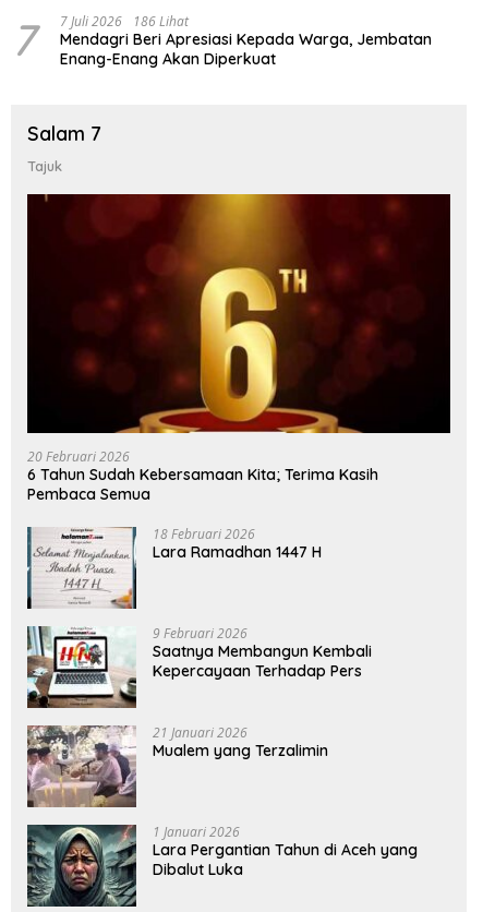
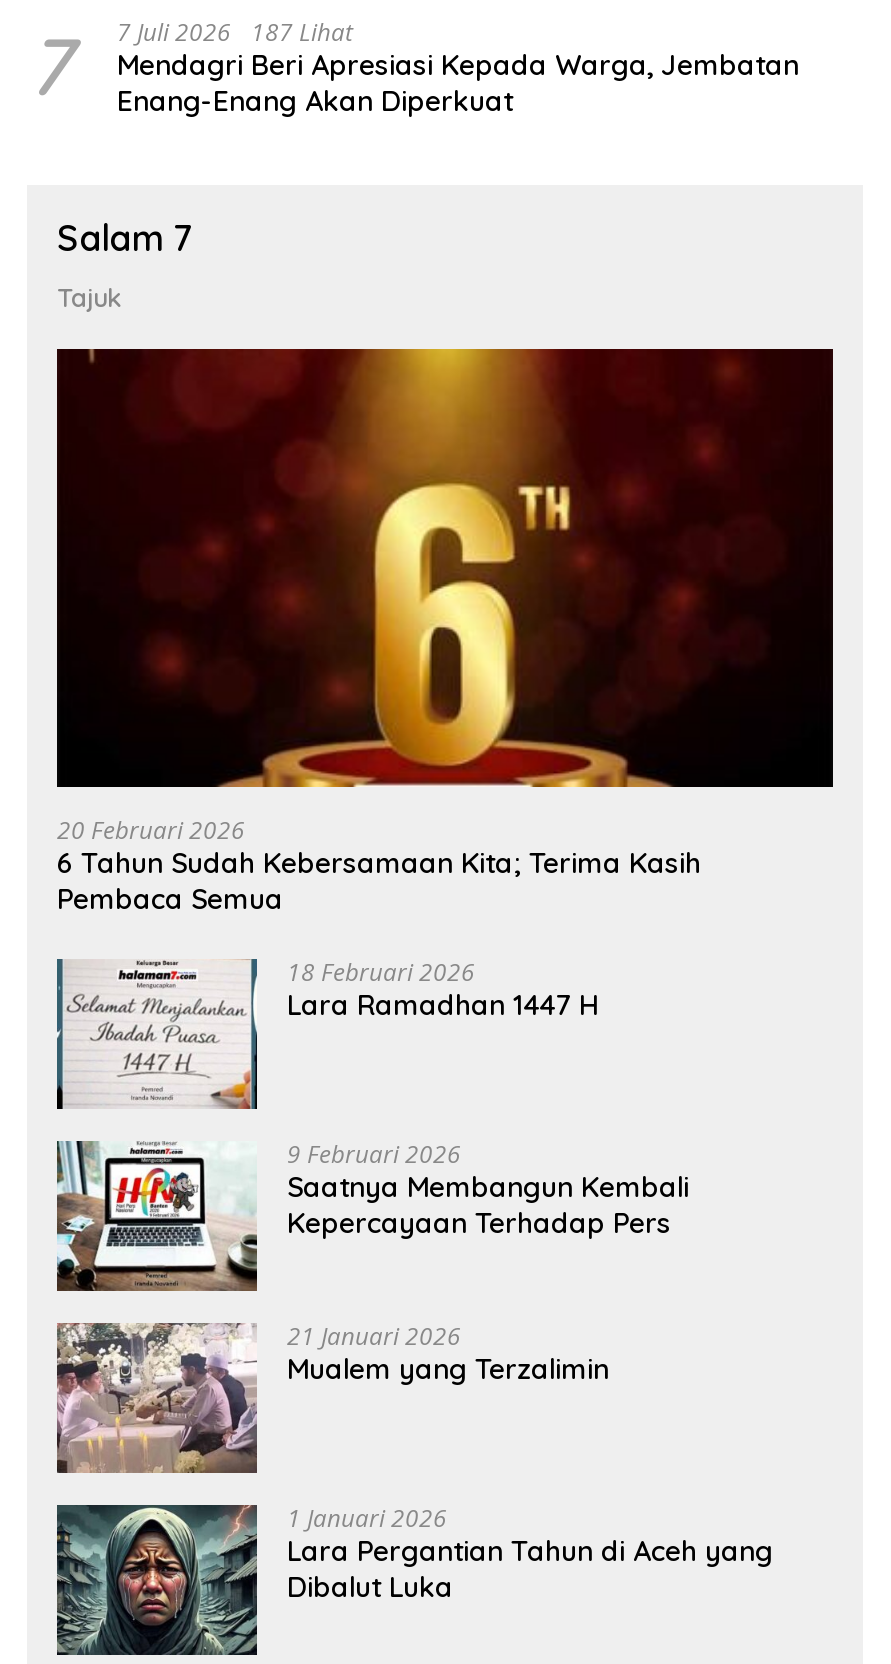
[11,12,432,69] 7 7 Juli 2026 186 Lihat Mendagri Beri Apresiasi Kepada Warga, Jembatan Enang-Enang Akan Diperkuat -> [27,16,799,120] 7 7 Juli 2026 187 Lihat Mendagri Beri Apresiasi Kepada Warga, Jembatan Enang-Enang Akan Diperkuat

